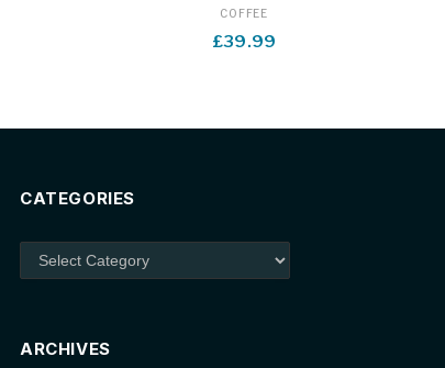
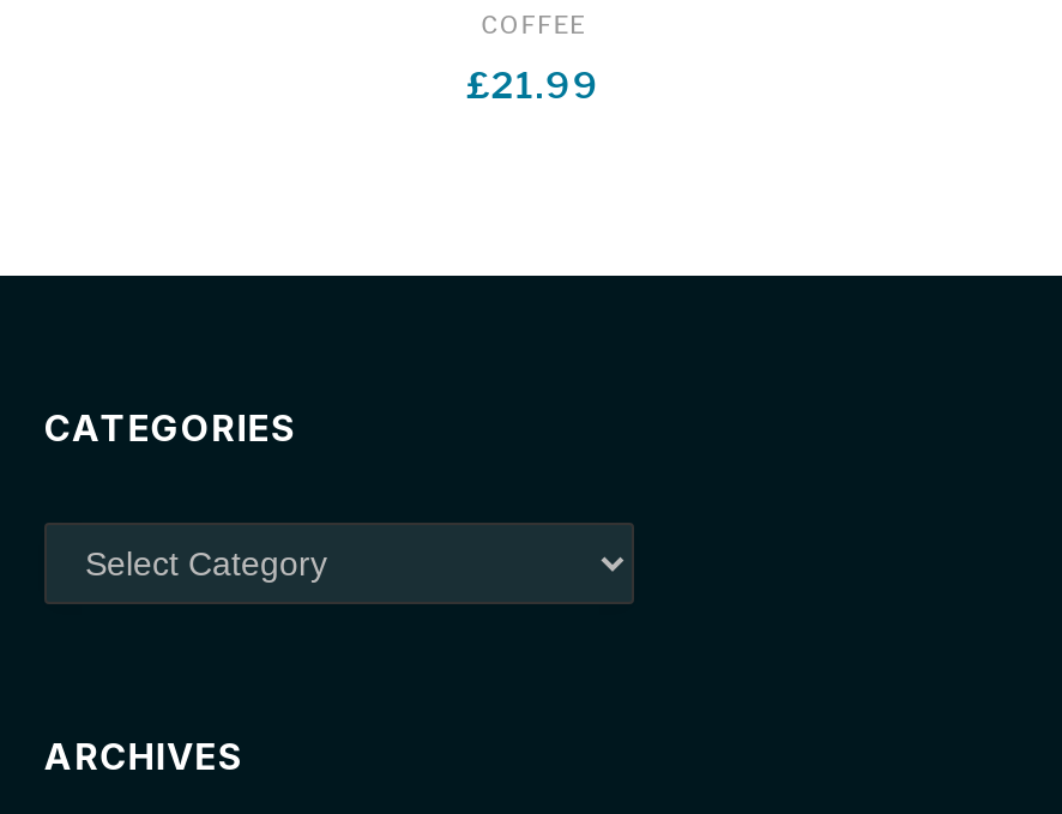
[212,32,276,52] £39.99 -> [467,66,600,109] £21.99

